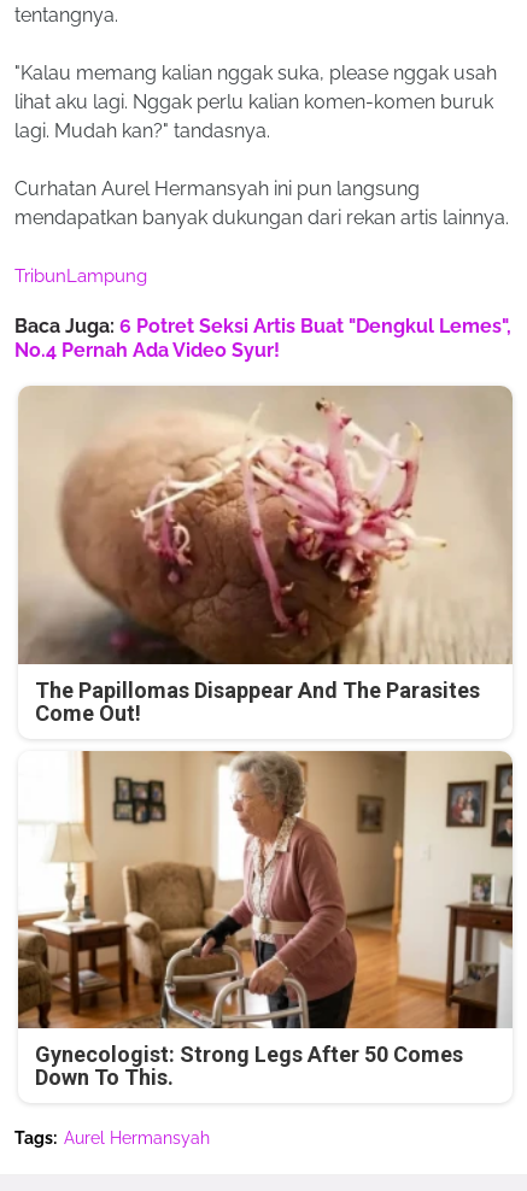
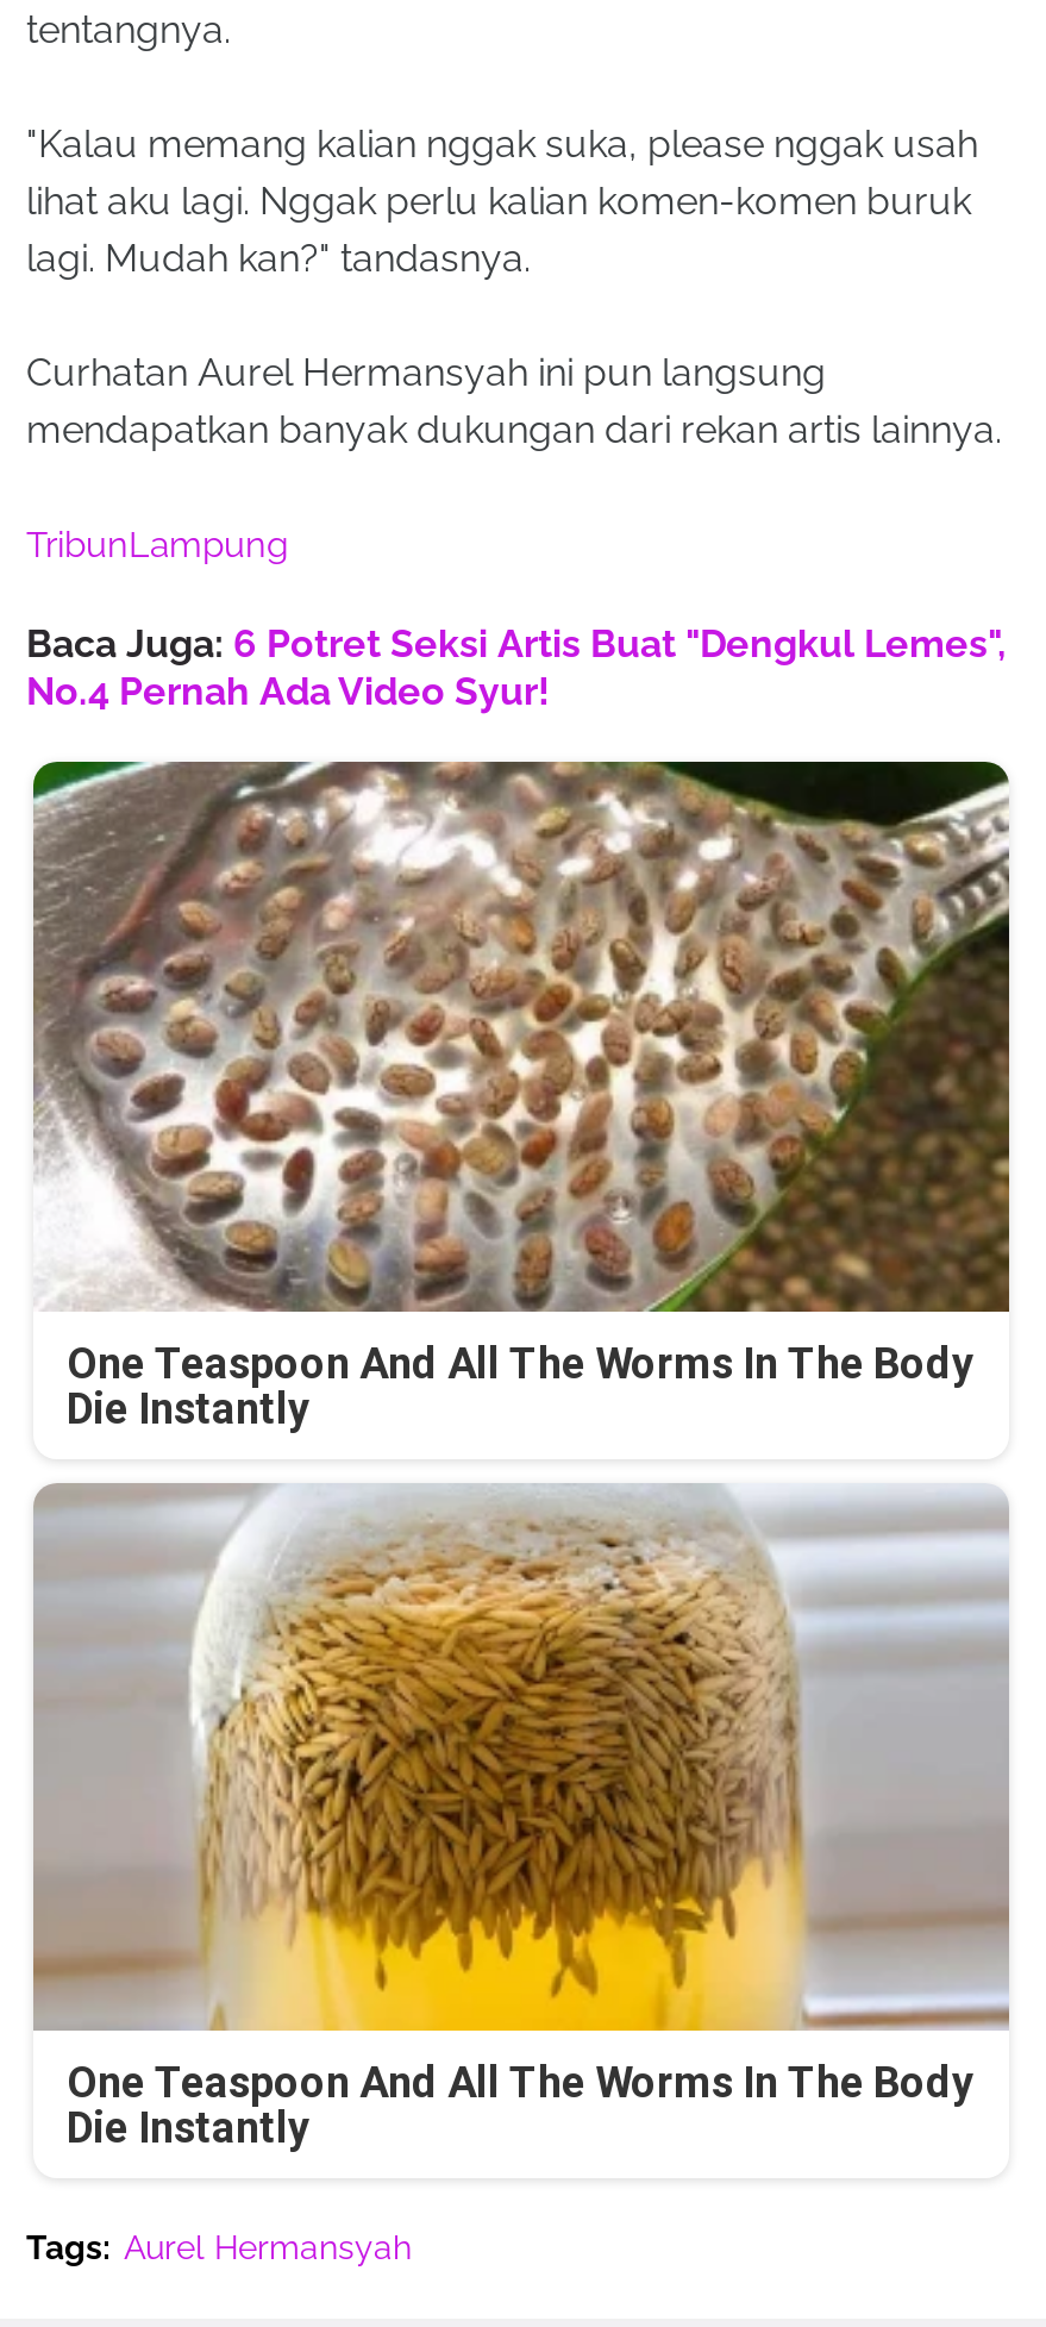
[17,386,513,725] [image] | The Papillomas Disappear And The Parasites | Come Out! -> [31,759,1011,1432] [image] | One Teaspoon And All The Worms In The Body | Die Instantly
[18,750,514,1090] [image] | Gynecologist: Strong Legs After 50 Comes | Down To This. -> [33,1483,1009,2153] [image] | One Teaspoon And All The Worms In The Body | Die Instantly

